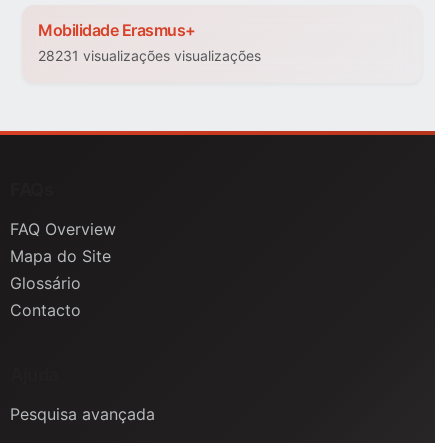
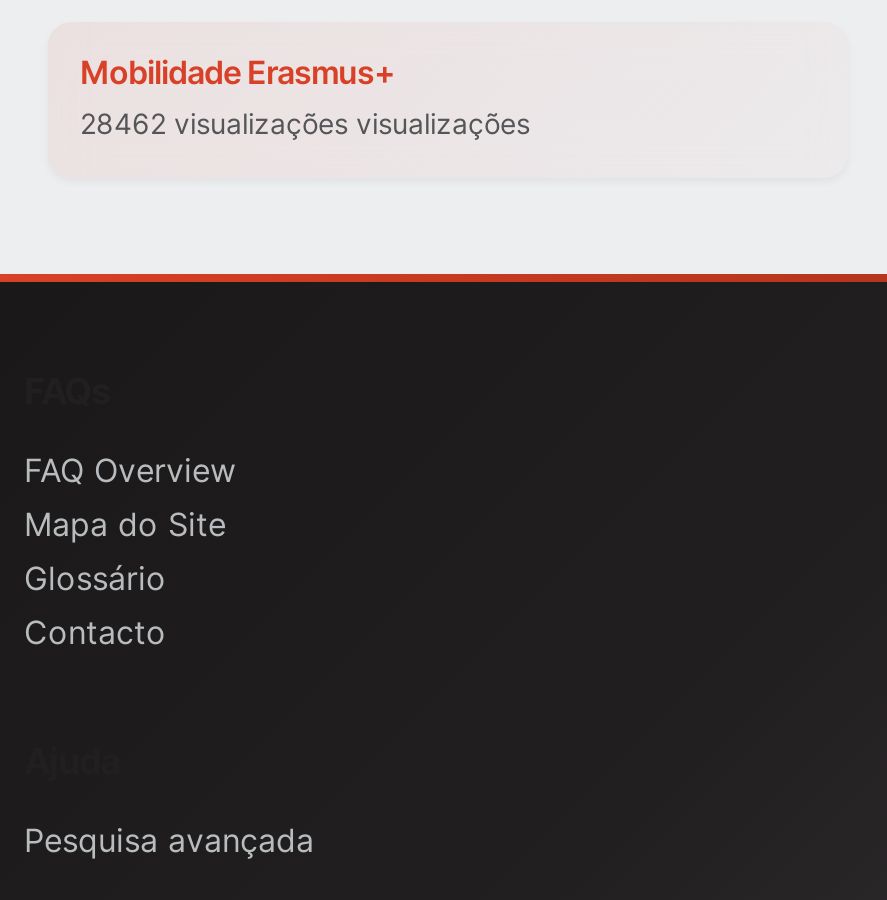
[38,47,261,64] 28231 visualizações visualizações -> [80,107,530,141] 28462 visualizações visualizações

